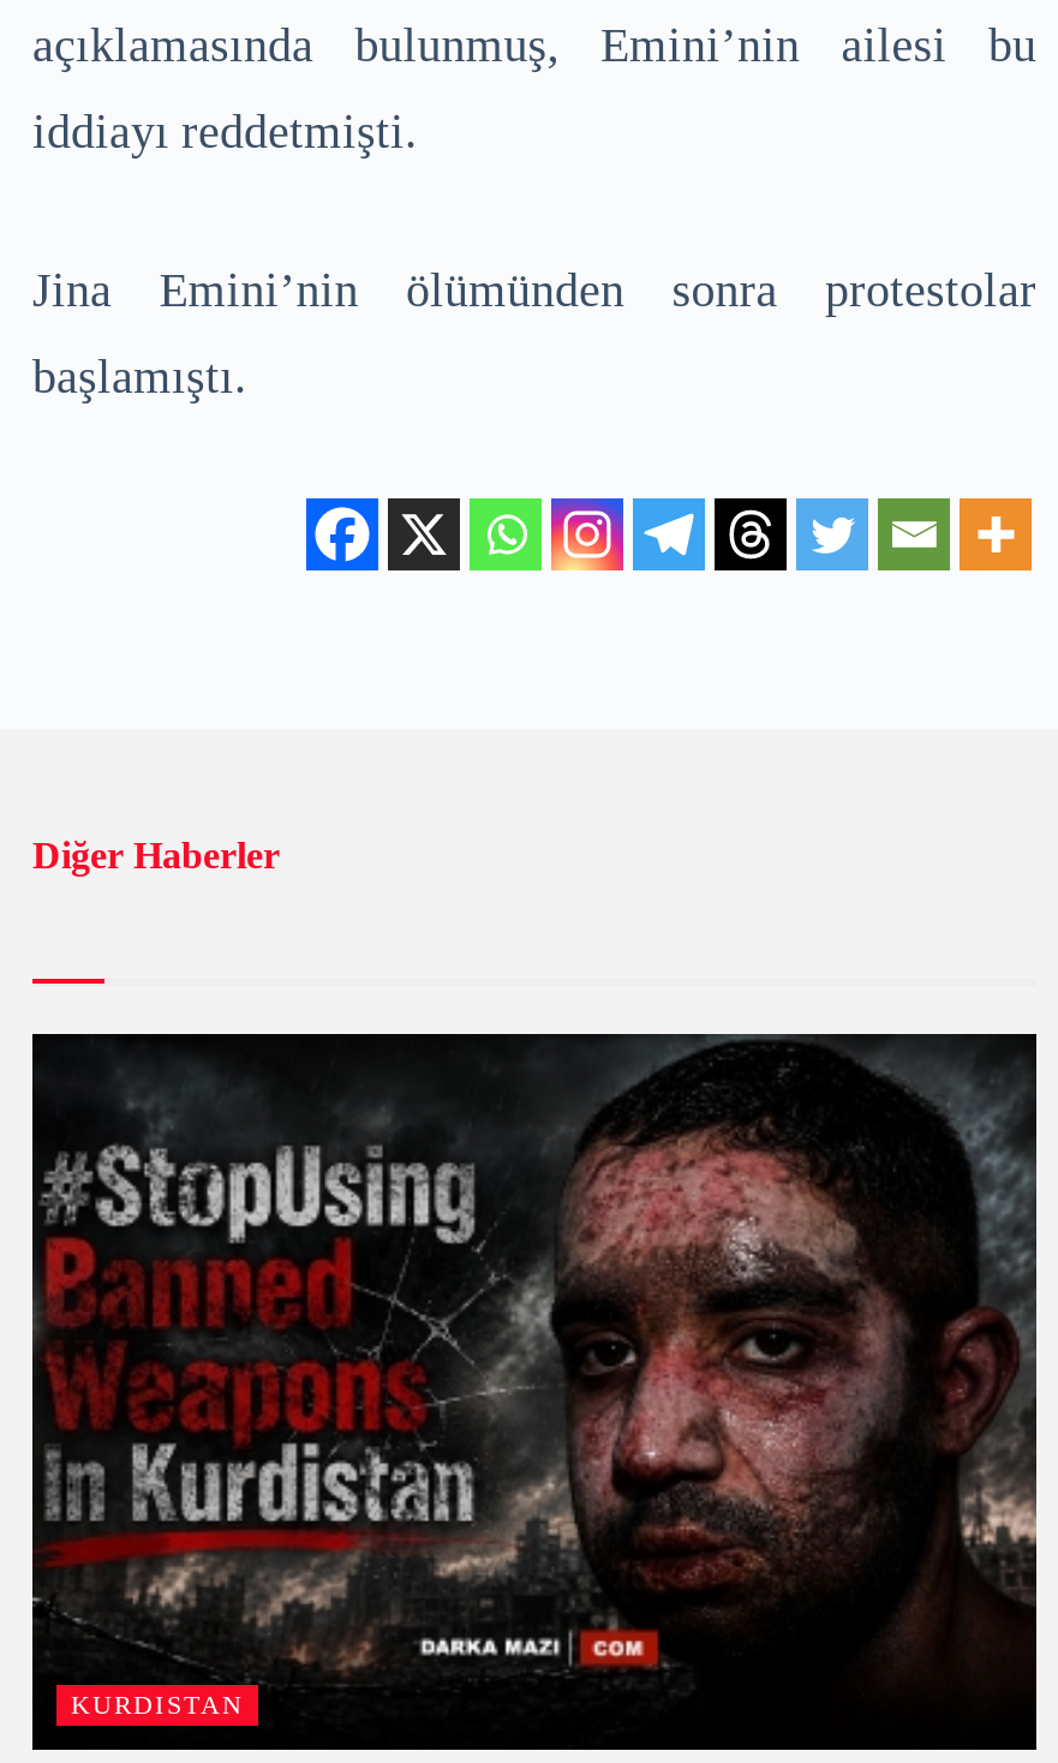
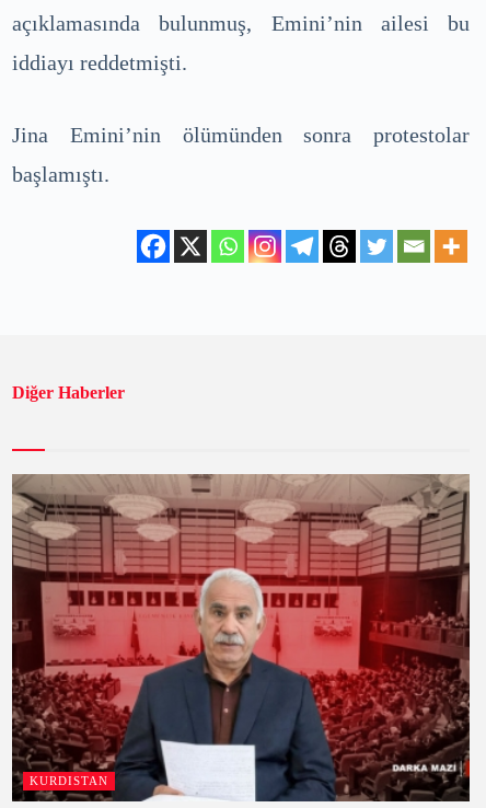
[30,1032,1039,1752] [image] -> [11,473,471,803] [image]

